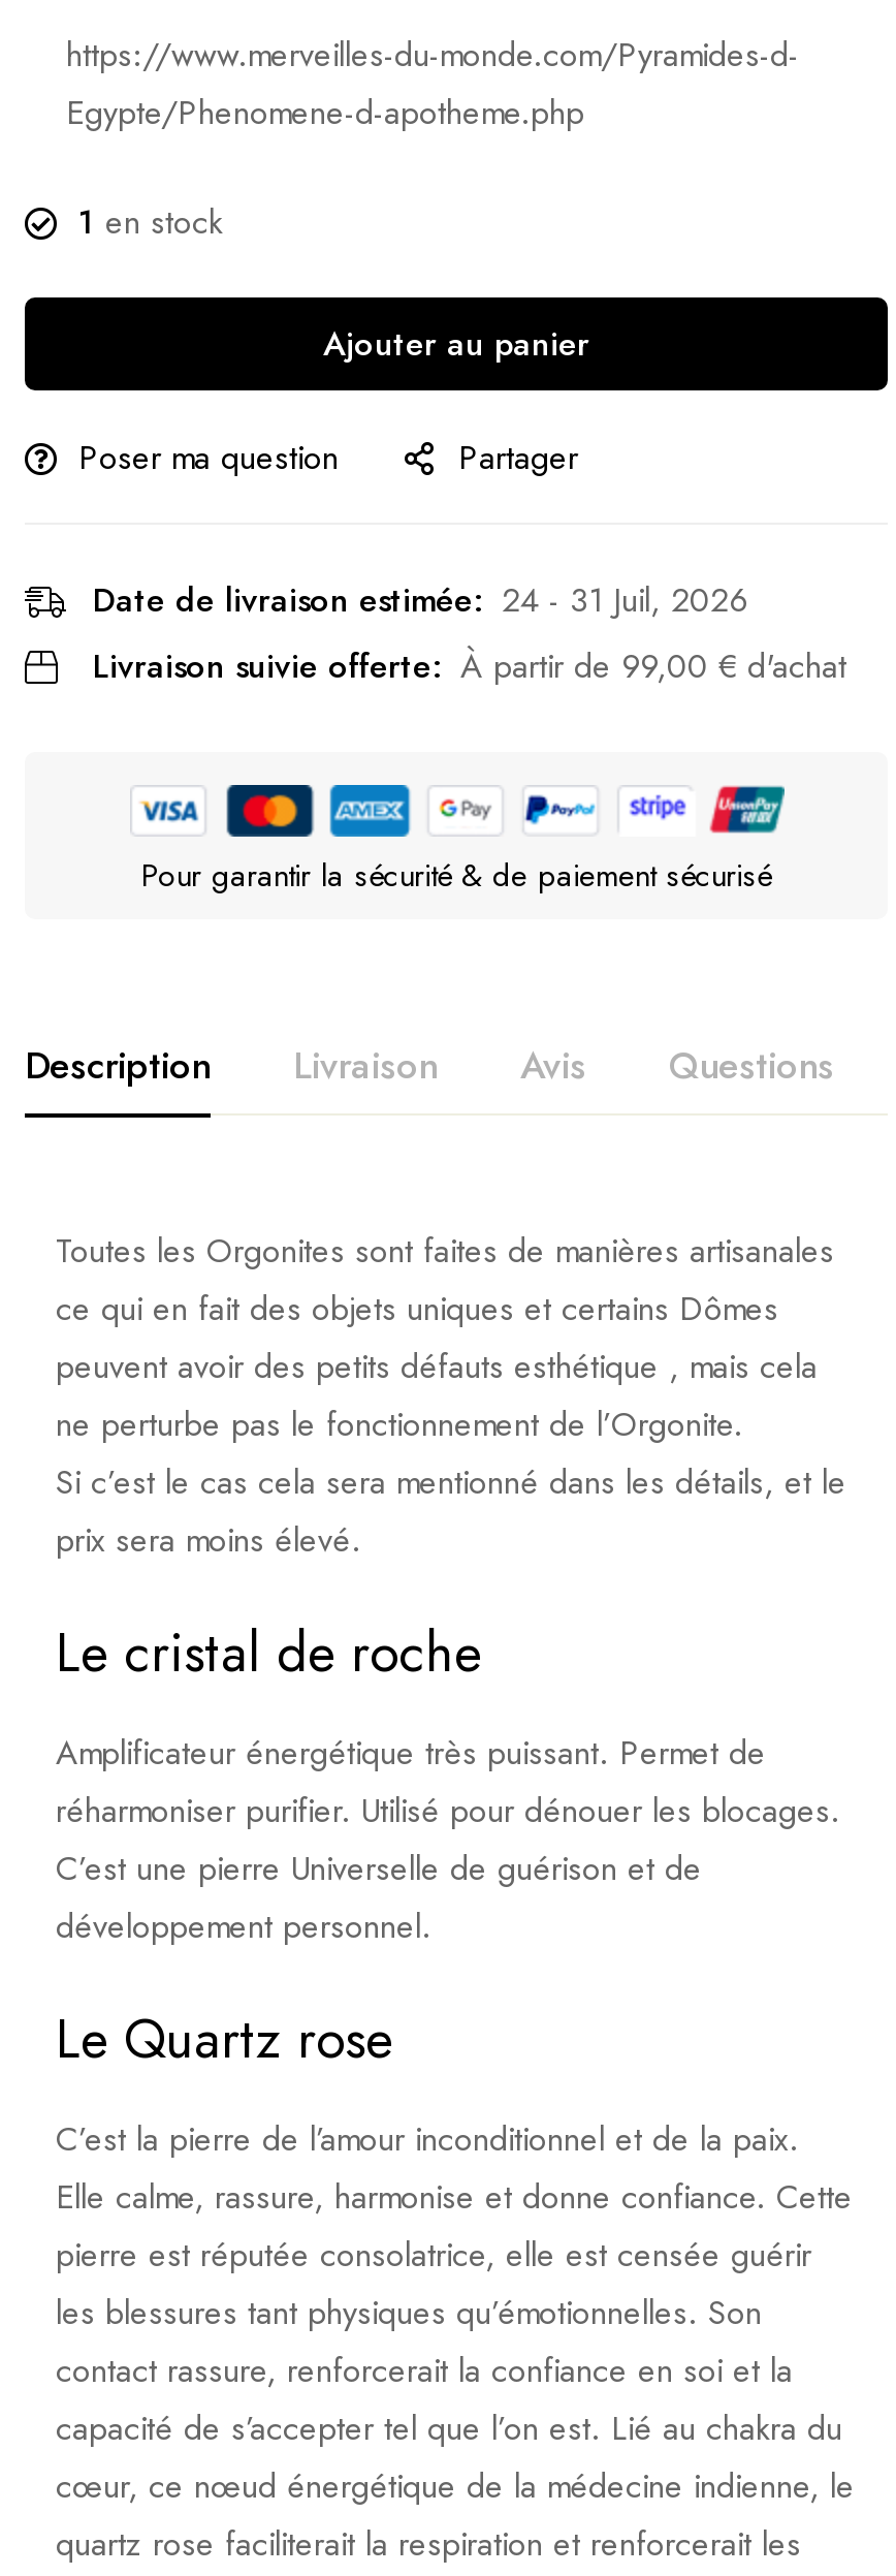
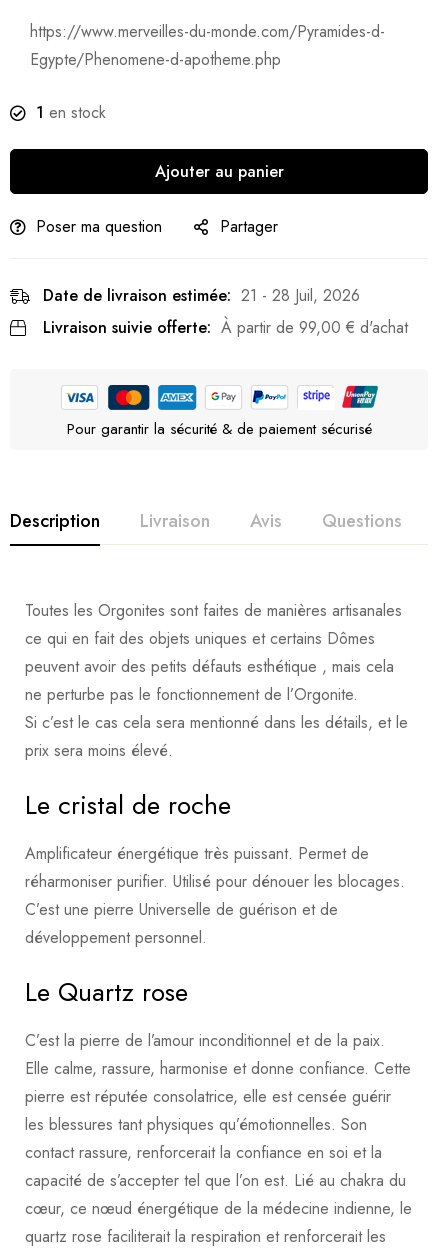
[93,576,747,623] Date de livraison estimée: 24 - 31 Juil, 2026 -> [43,284,360,307] Date de livraison estimée: 21 - 28 Juil, 2026

